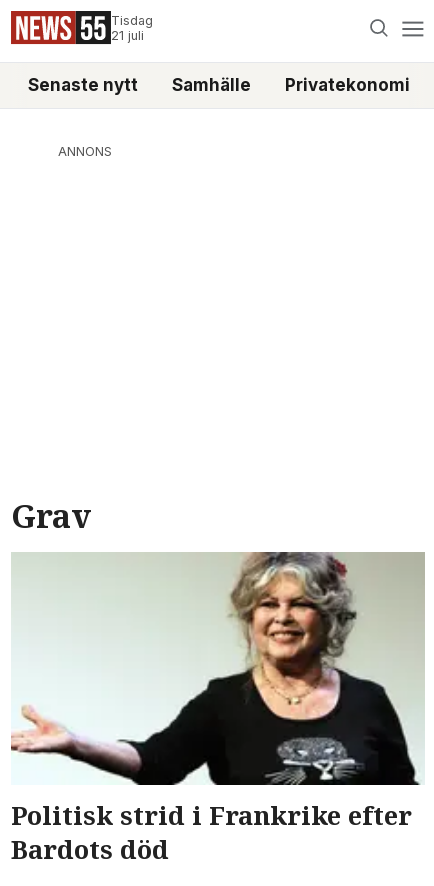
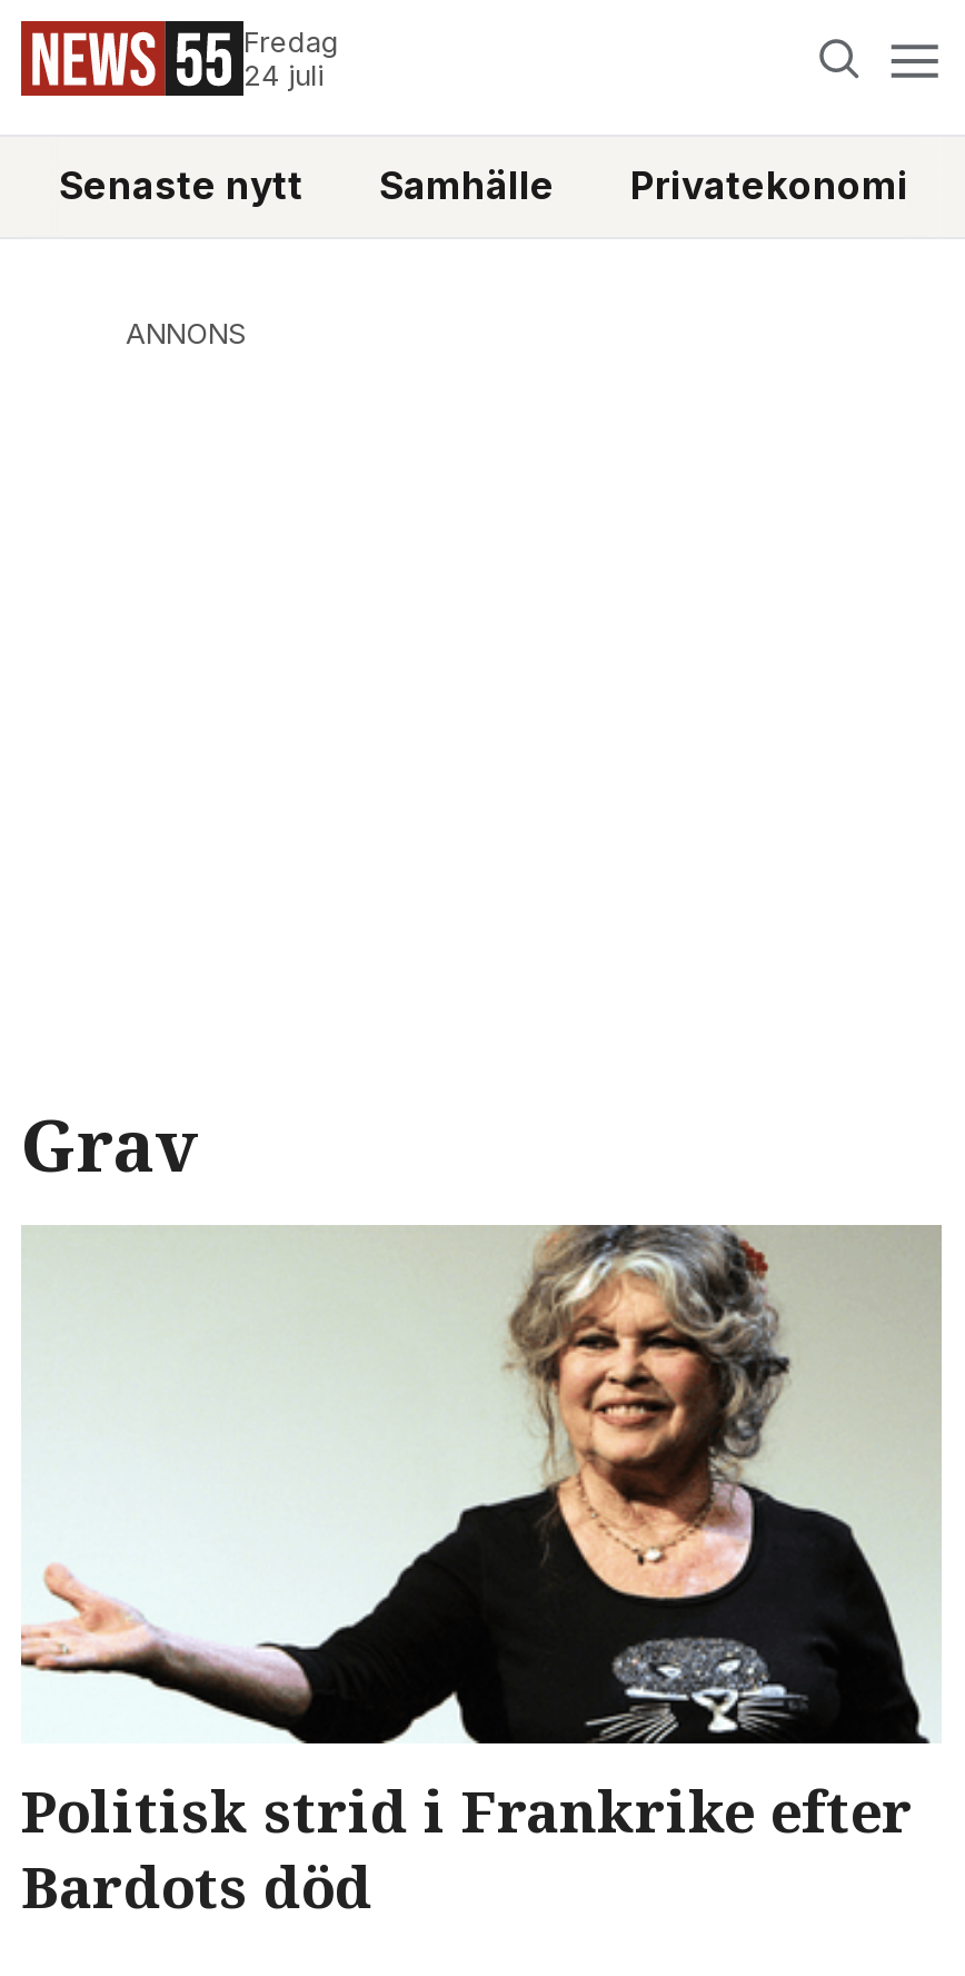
[111,13,153,43] Tisdag | 21 juli -> [243,26,339,92] Fredag | 24 juli

